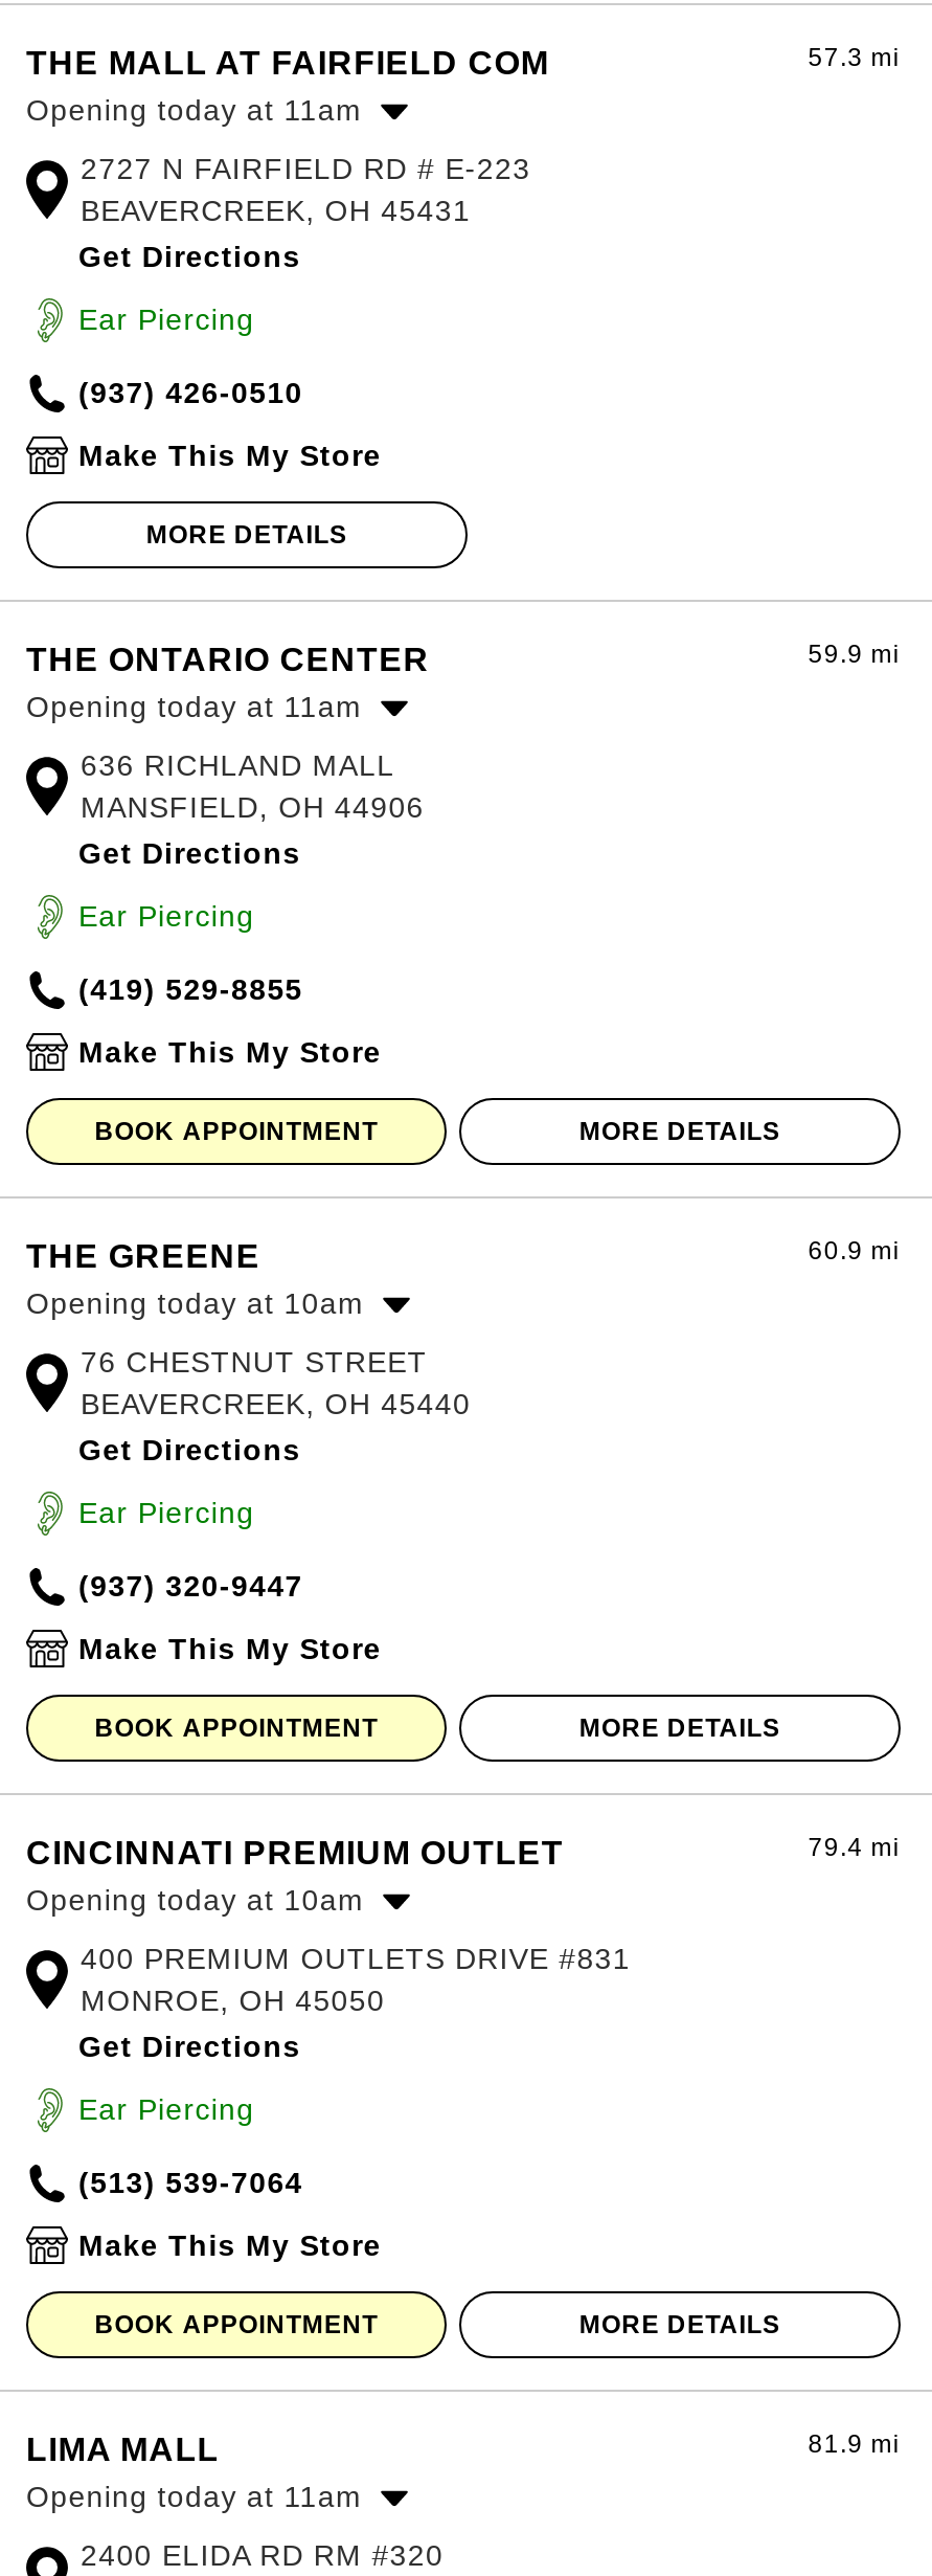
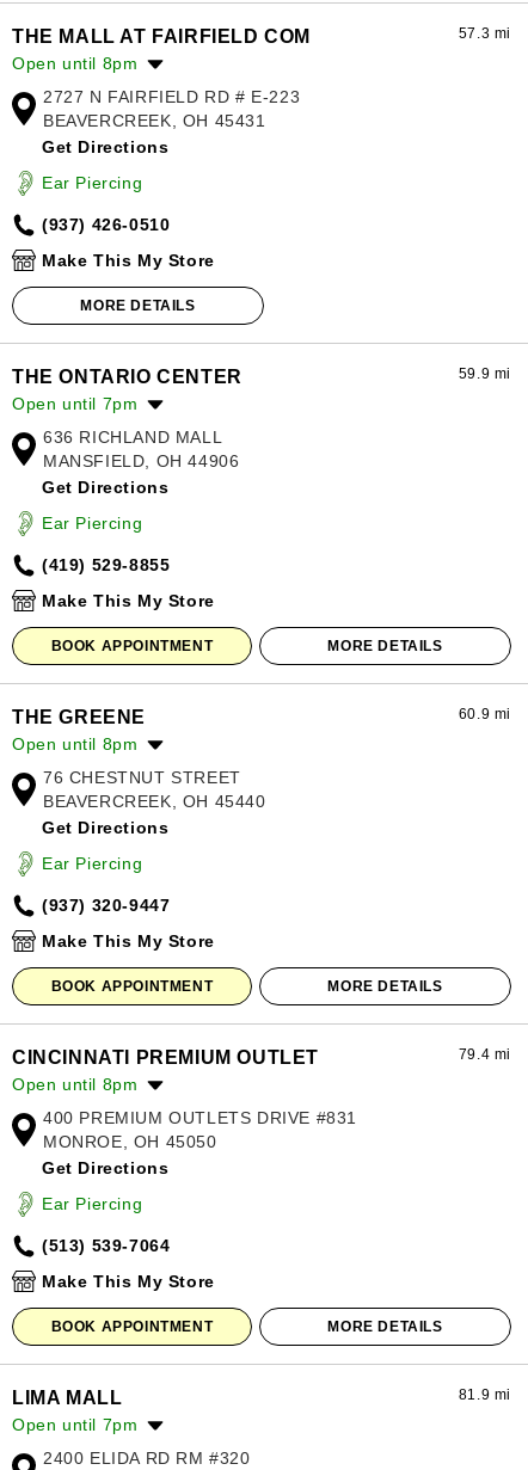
[26,94,362,127] Opening today at 11am -> [12,54,138,73] Open until 8pm
[26,691,362,724] Opening today at 11am -> [12,395,138,414] Open until 7pm
[26,1287,364,1321] Opening today at 10am -> [12,735,138,754] Open until 8pm
[26,1884,364,1917] Opening today at 10am -> [12,1075,138,1094] Open until 8pm
[26,2481,362,2514] Opening today at 11am -> [12,1416,138,1435] Open until 7pm

